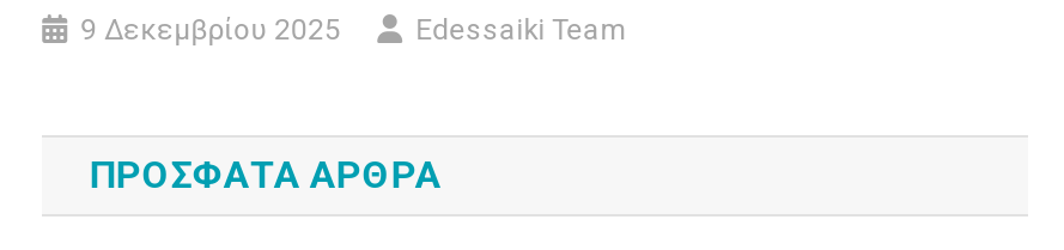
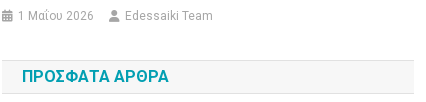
[80,14,341,48] 9 Δεκεμβρίου 2025 -> [18,9,94,23] 1 Μαΐου 2026

